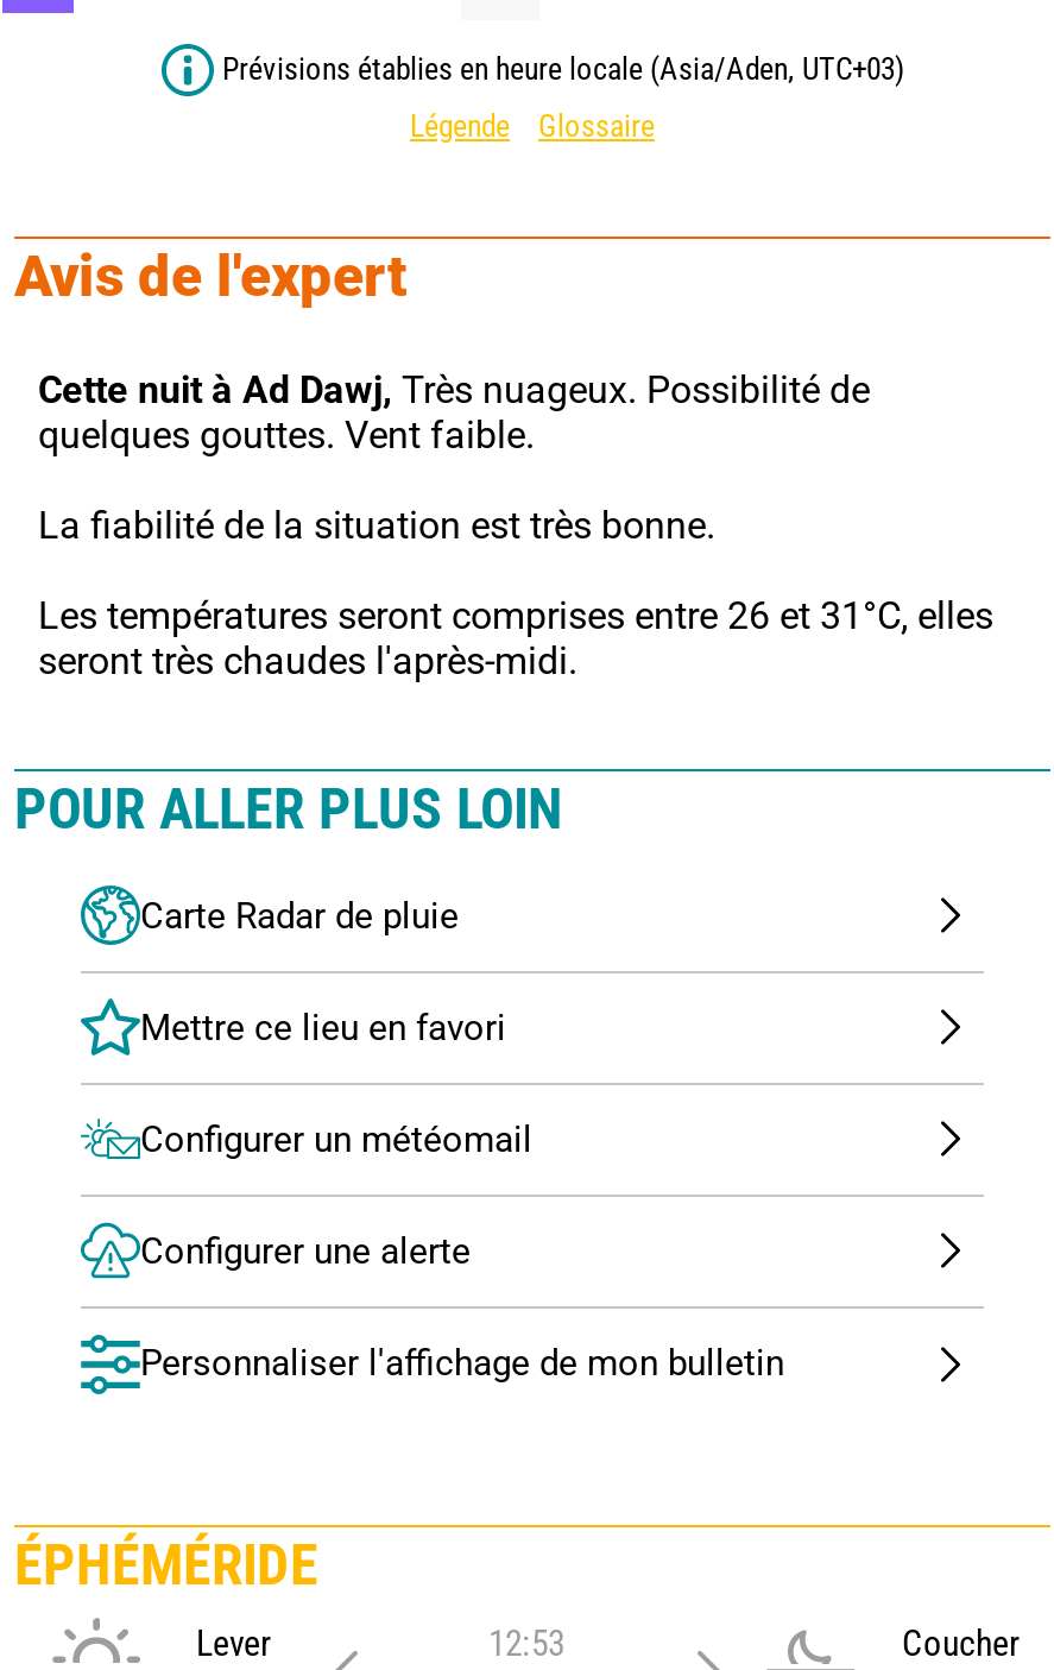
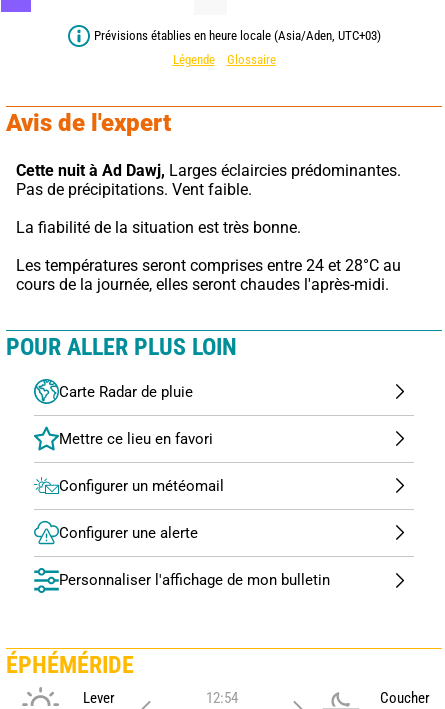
[38,367,870,457] Cette nuit à Ad Dawj, Très nuageux. Possibilité de | quelques gouttes. Vent faible. -> [16,161,401,199] Cette nuit à Ad Dawj, Larges éclaircies prédominantes. | Pas de précipitations. Vent faible.
[38,593,993,683] Les températures seront comprises entre 26 et 31°C, elles | seront très chaudes l'après-midi. -> [16,256,401,294] Les températures seront comprises entre 24 et 28°C au | cours de la journée, elles seront chaudes l'après-midi.
[488,1622,564,1665] 12:53 -> [205,689,237,707] 12:54

